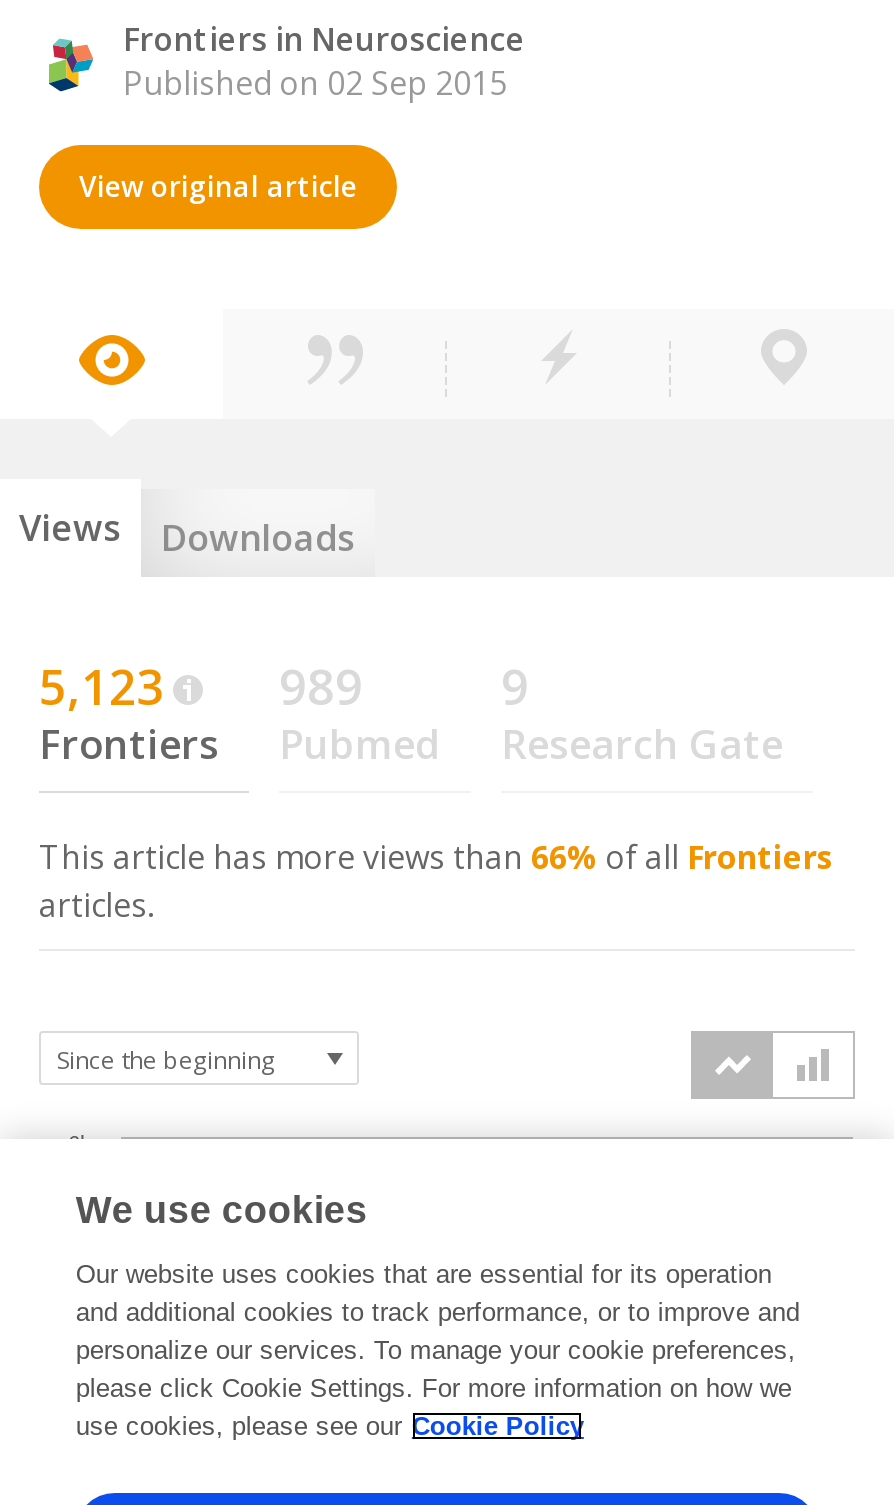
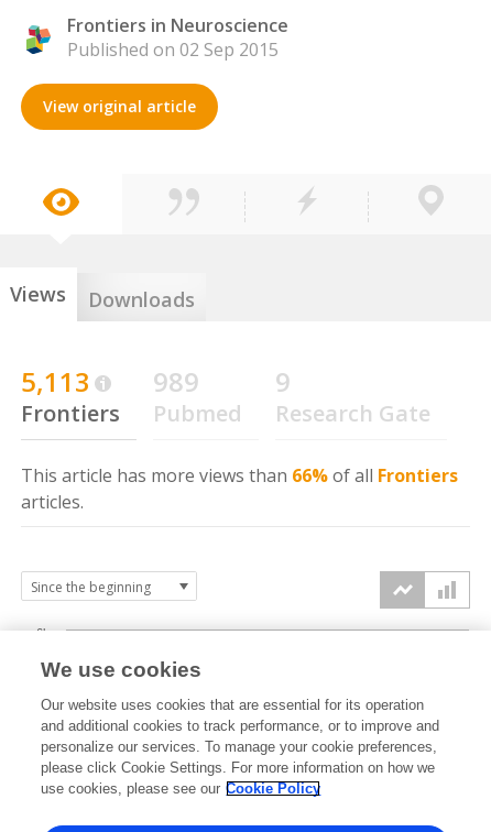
[39,653,165,719] 5,123 -> [21,363,90,399] 5,113

